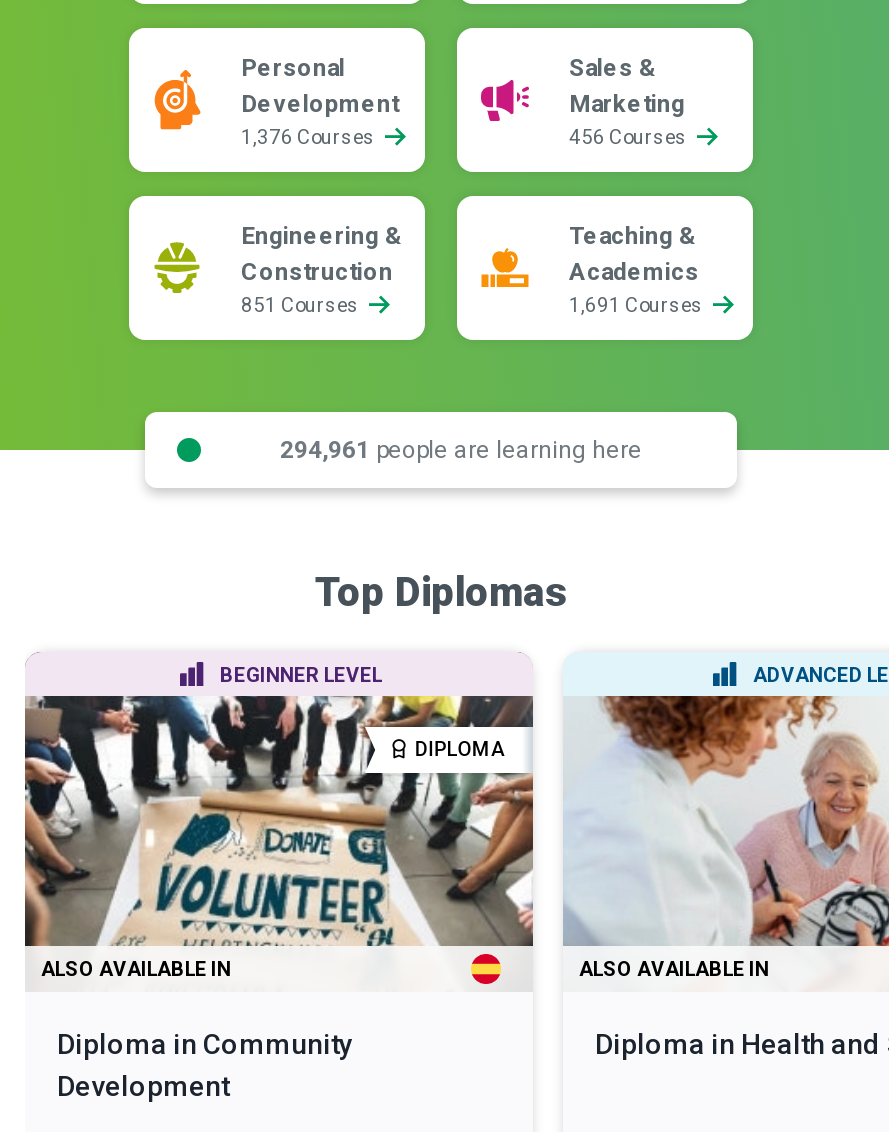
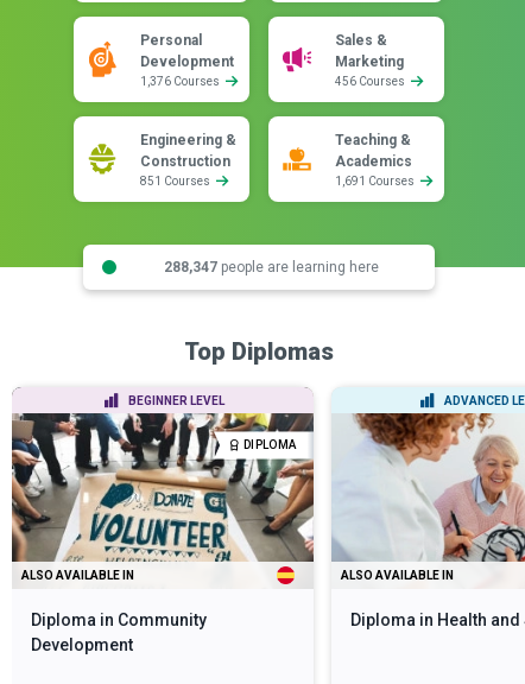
[280,435,642,463] 294,961 people are learning here -> [163,258,378,275] 288,347 people are learning here

